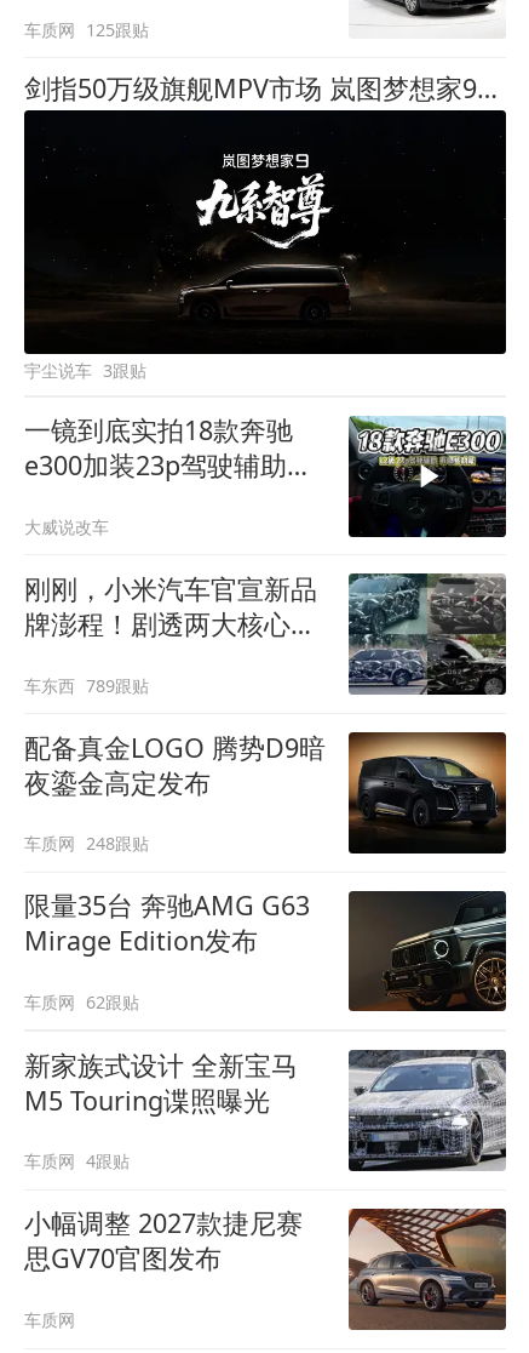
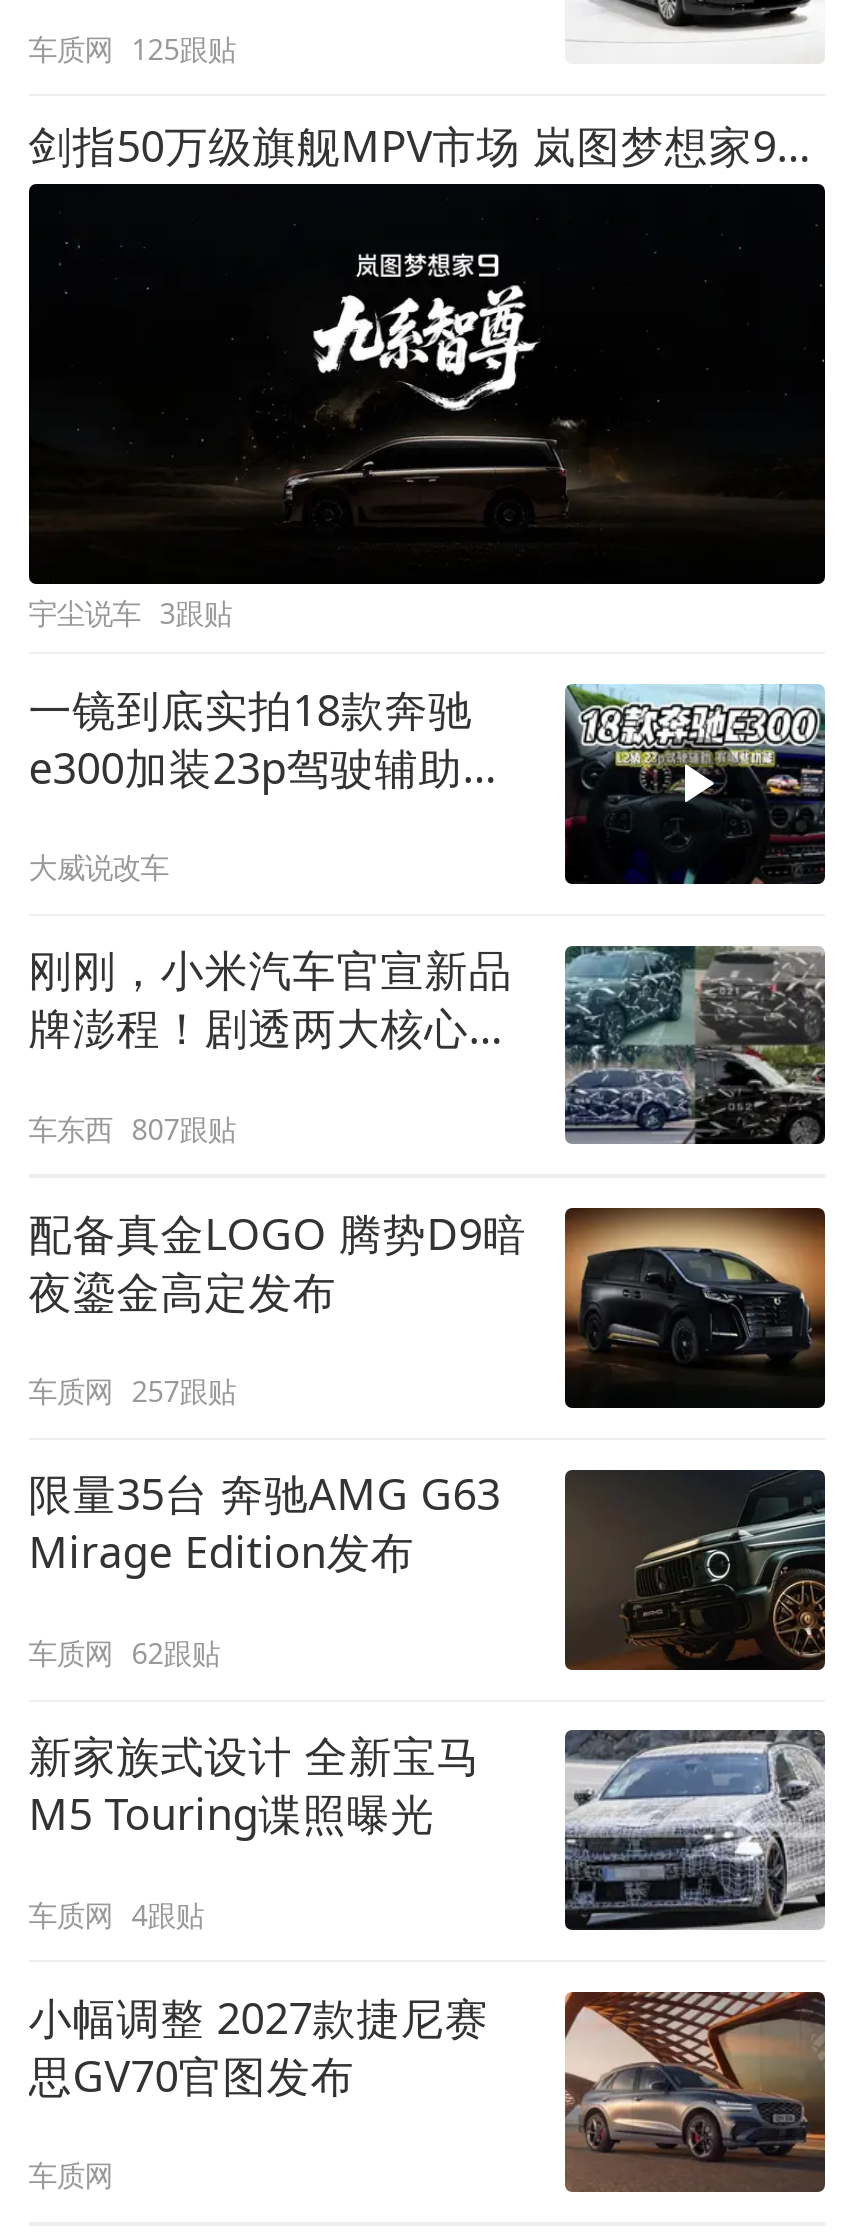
[24,673,149,697] 车东西 789跟贴 -> [28,1109,236,1147] 车东西 807跟贴
[24,832,149,855] 车质网 248跟贴 -> [28,1372,236,1410] 车质网 257跟贴

